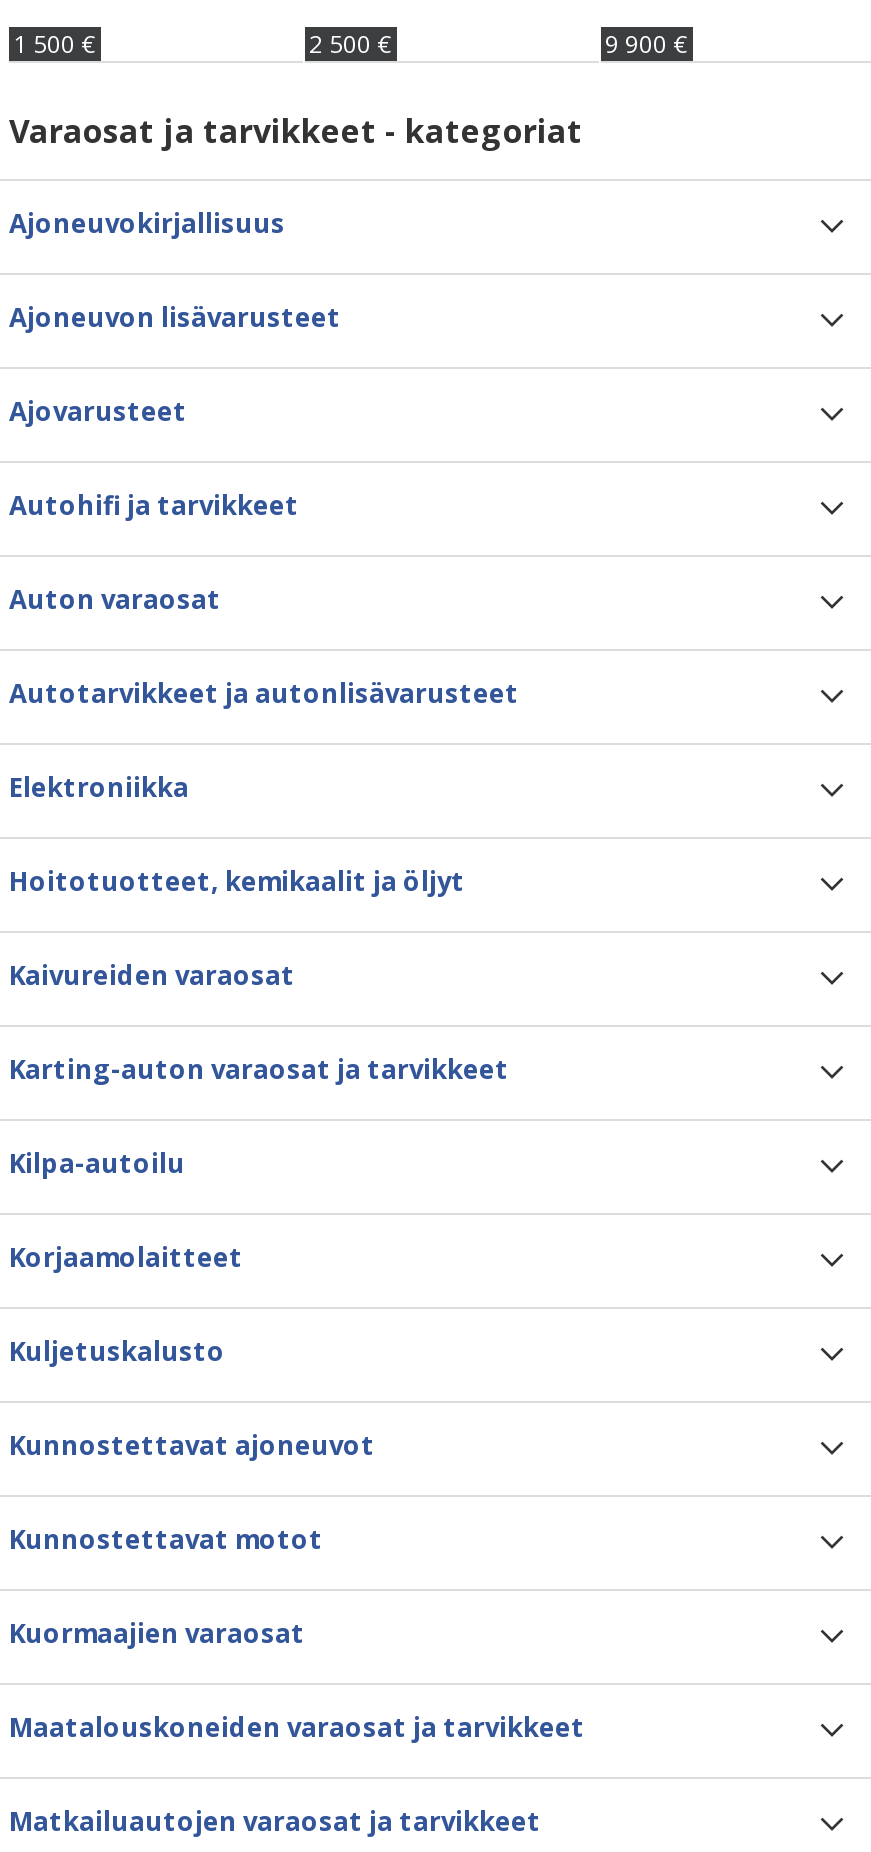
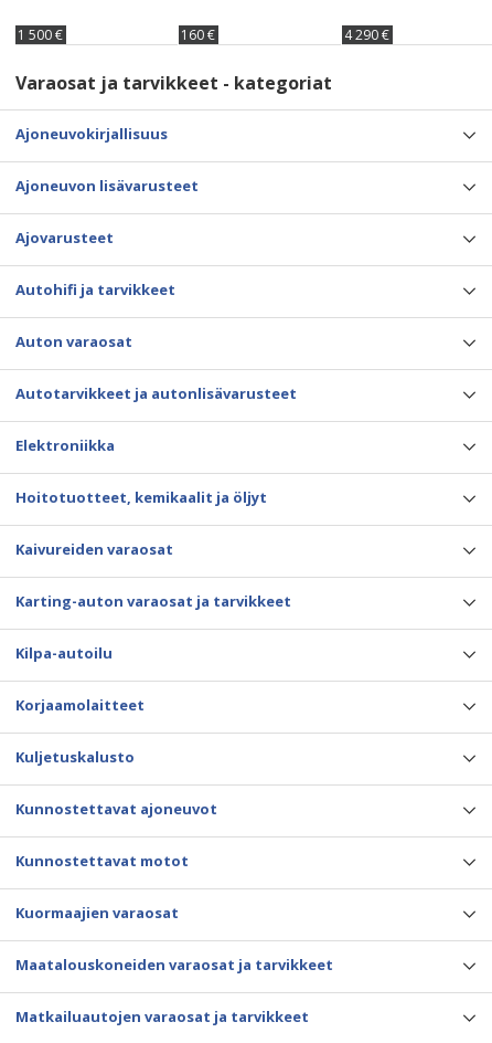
[309,27,391,61] 2 500 € -> [181,25,215,44] 160 €
[605,27,687,61] 9 900 € -> [344,25,389,44] 4 290 €

